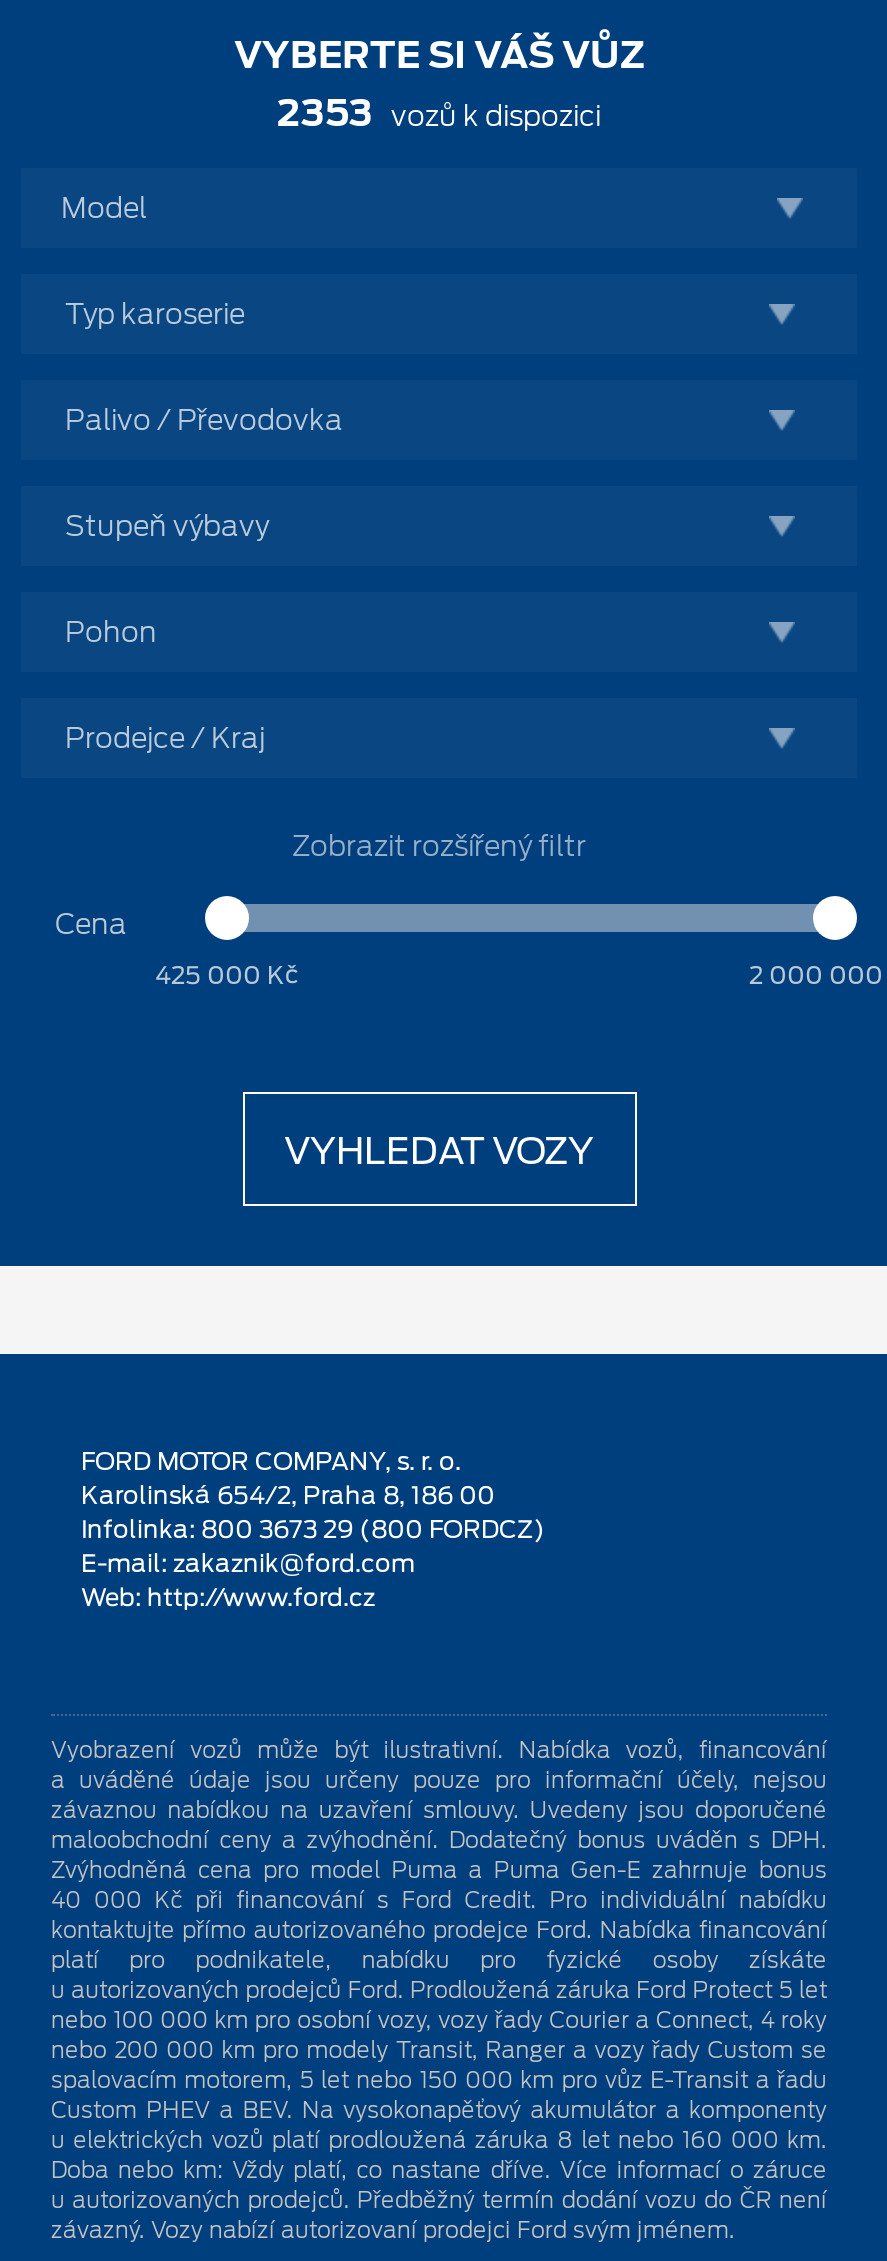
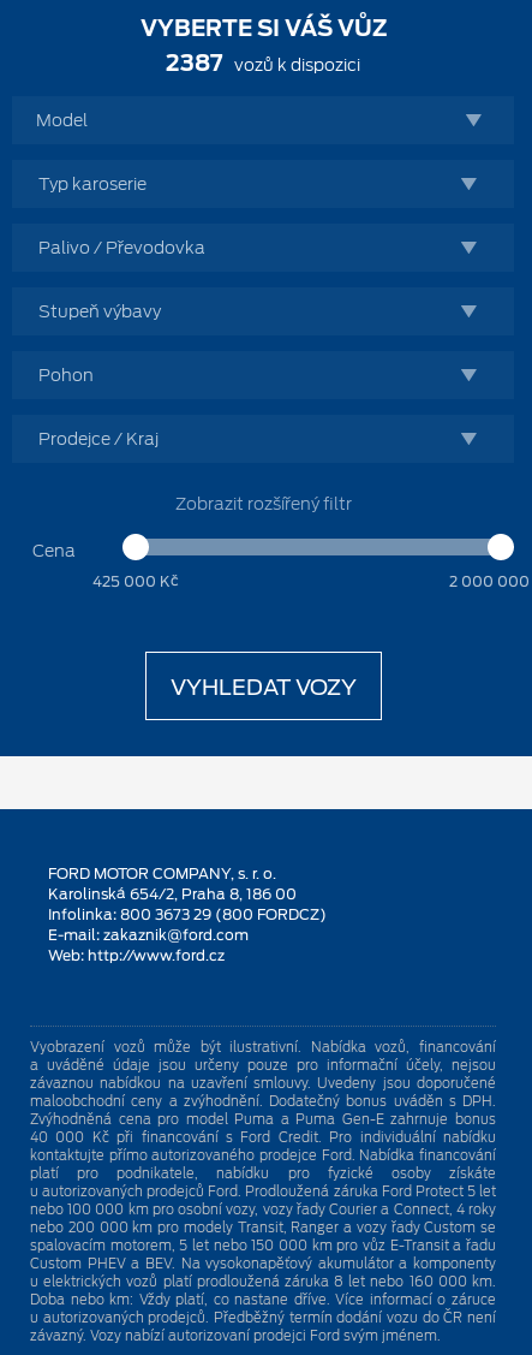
[277,92,601,134] 2353 vozů k dispozici -> [166,50,360,76] 2387 vozů k dispozici

